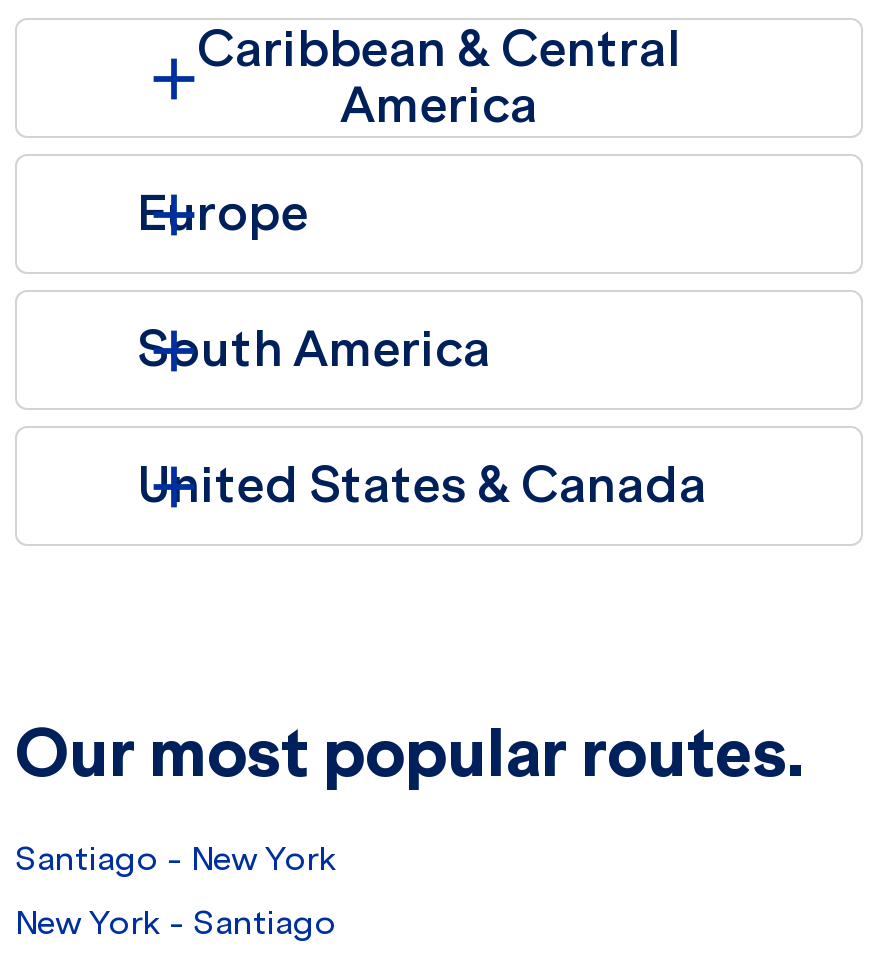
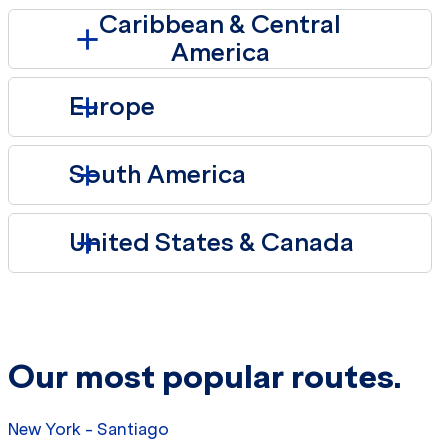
[15,838,337,878] Santiago - New York -> none

